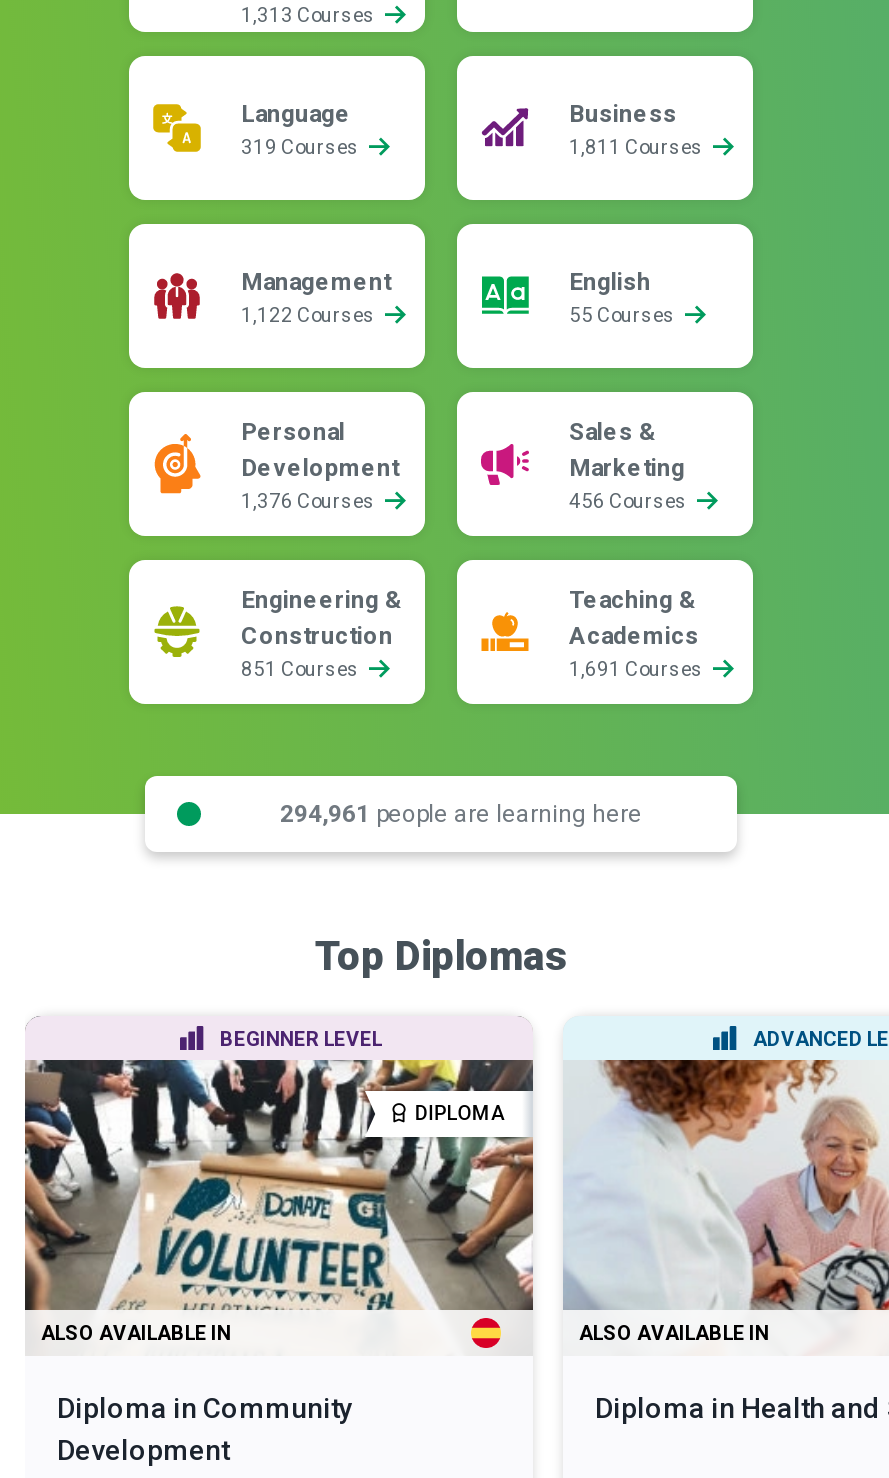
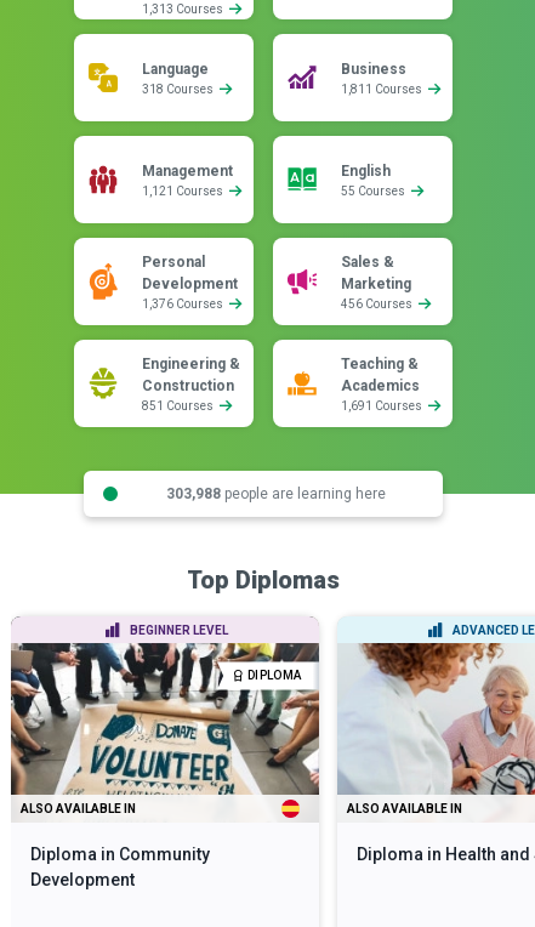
[241,136,363,158] 319 Courses -> [142,83,216,96] 318 Courses
[241,304,379,326] 1,122 Courses -> [142,184,226,198] 1,121 Courses
[280,799,642,827] 294,961 people are learning here -> [166,485,385,502] 303,988 people are learning here

